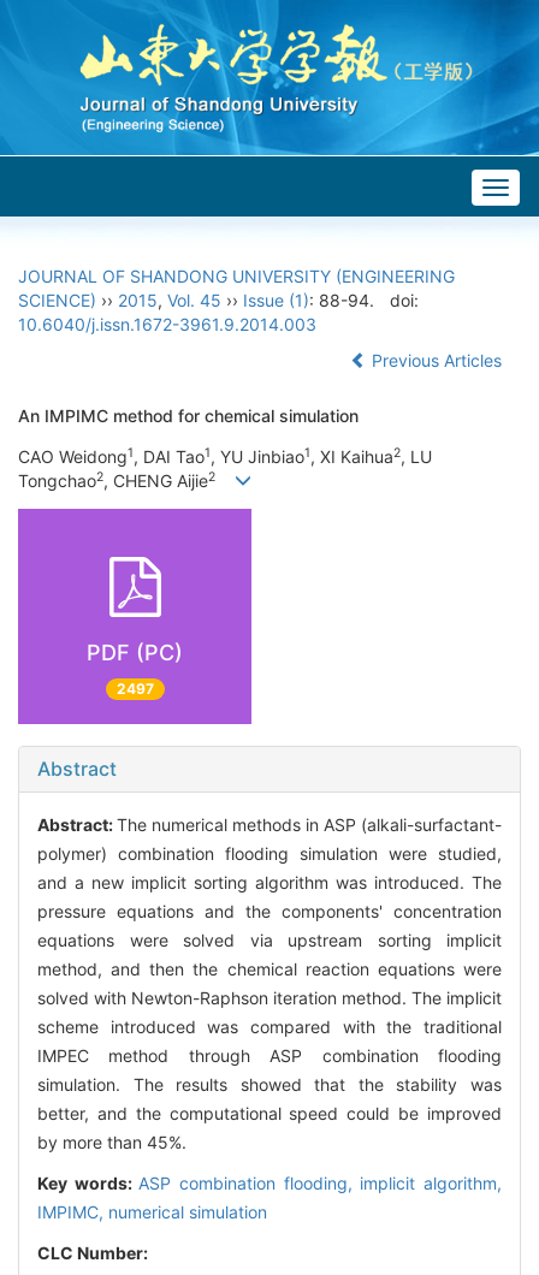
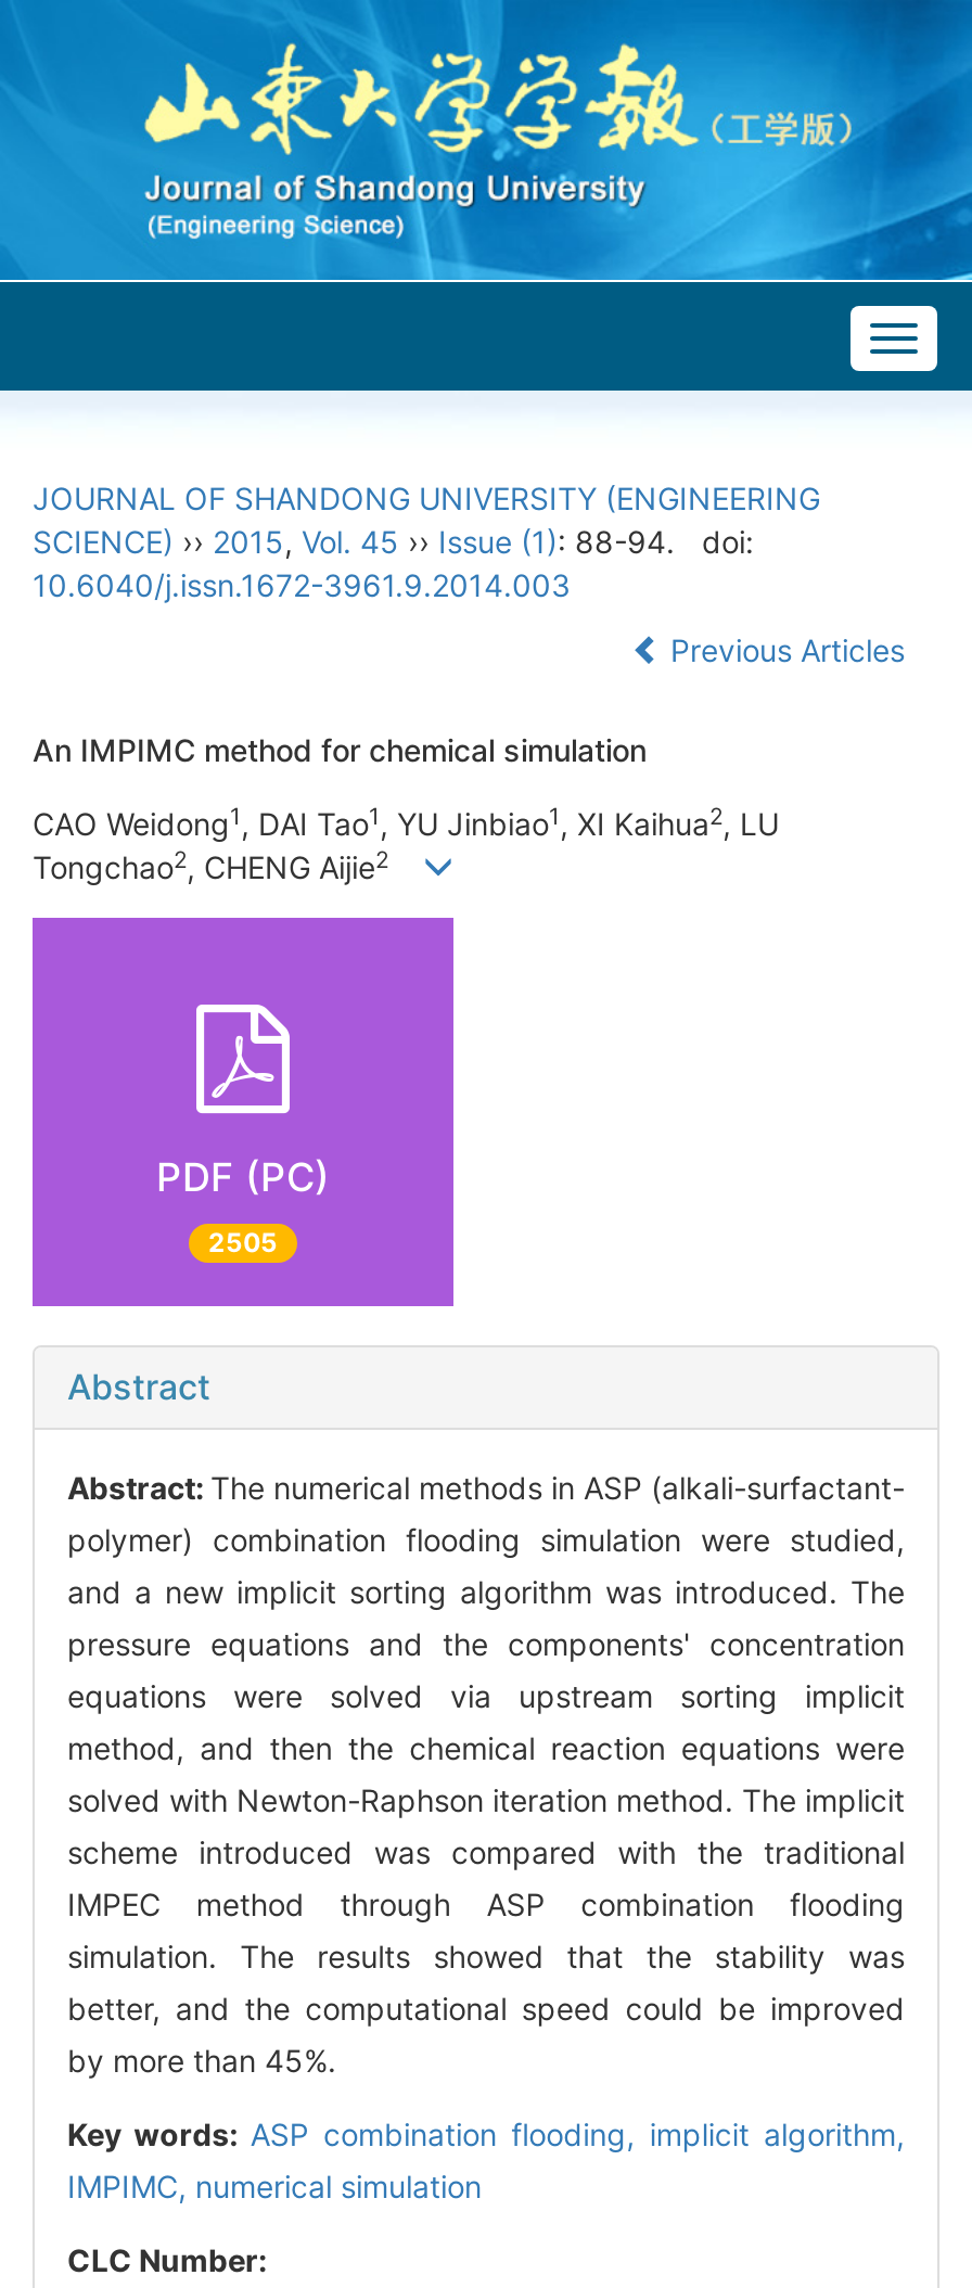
[116,679,153,698] 2497 -> [208,1226,278,1258] 2505

